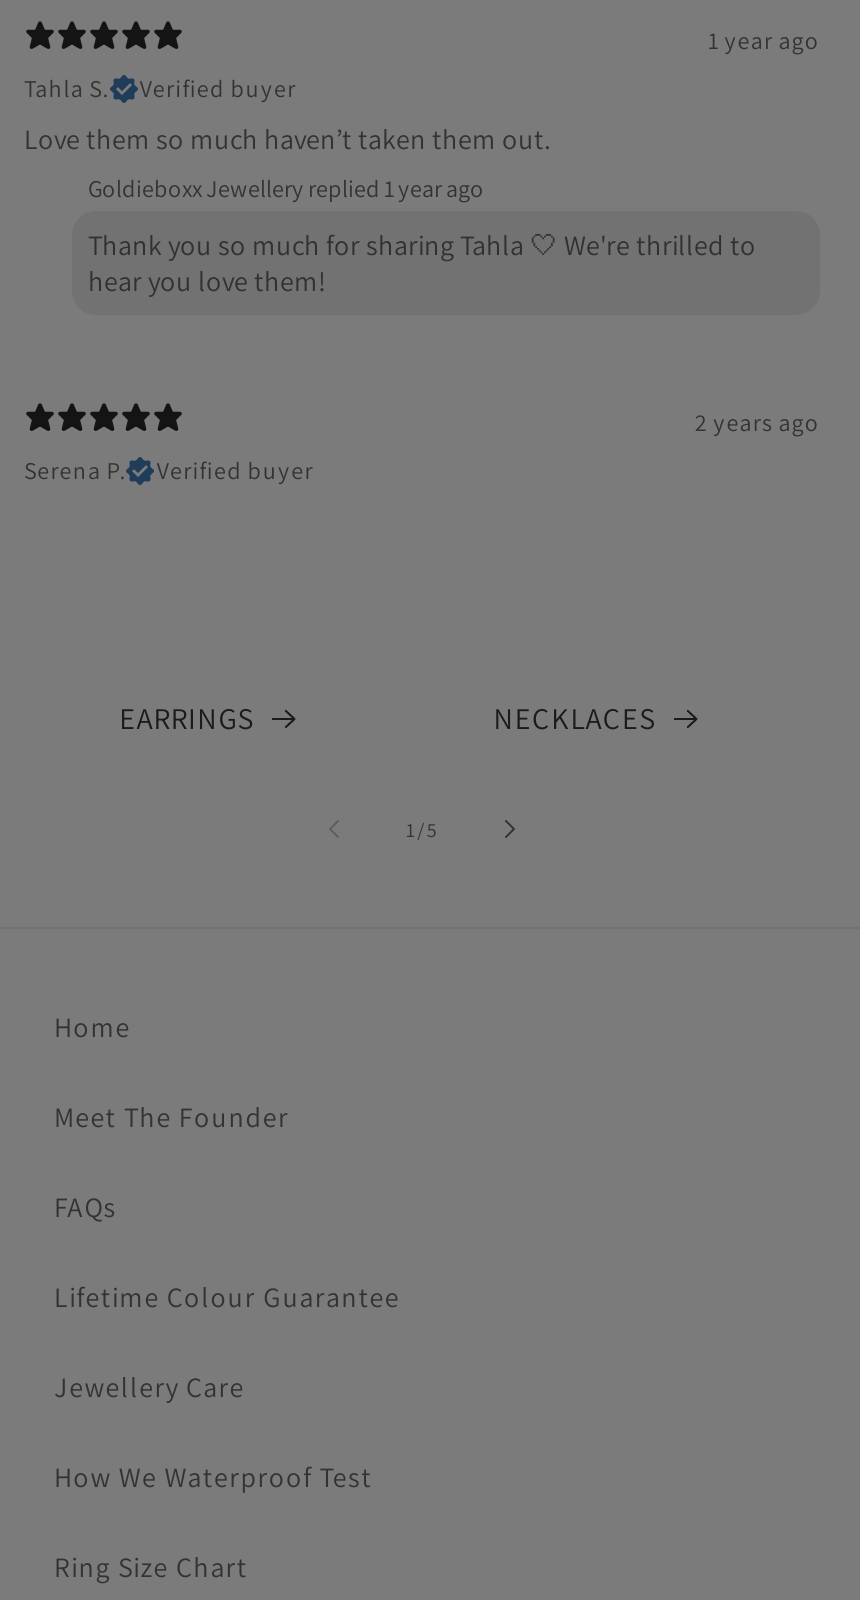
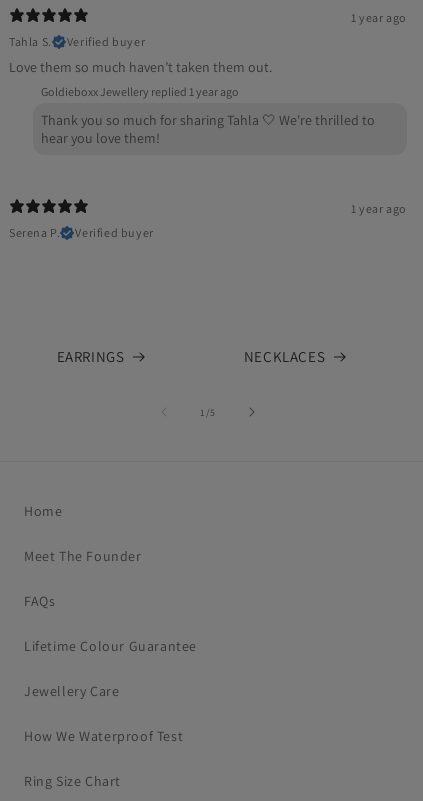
[695,408,820,438] 2 years ago -> [351,201,407,216] 1 year ago

